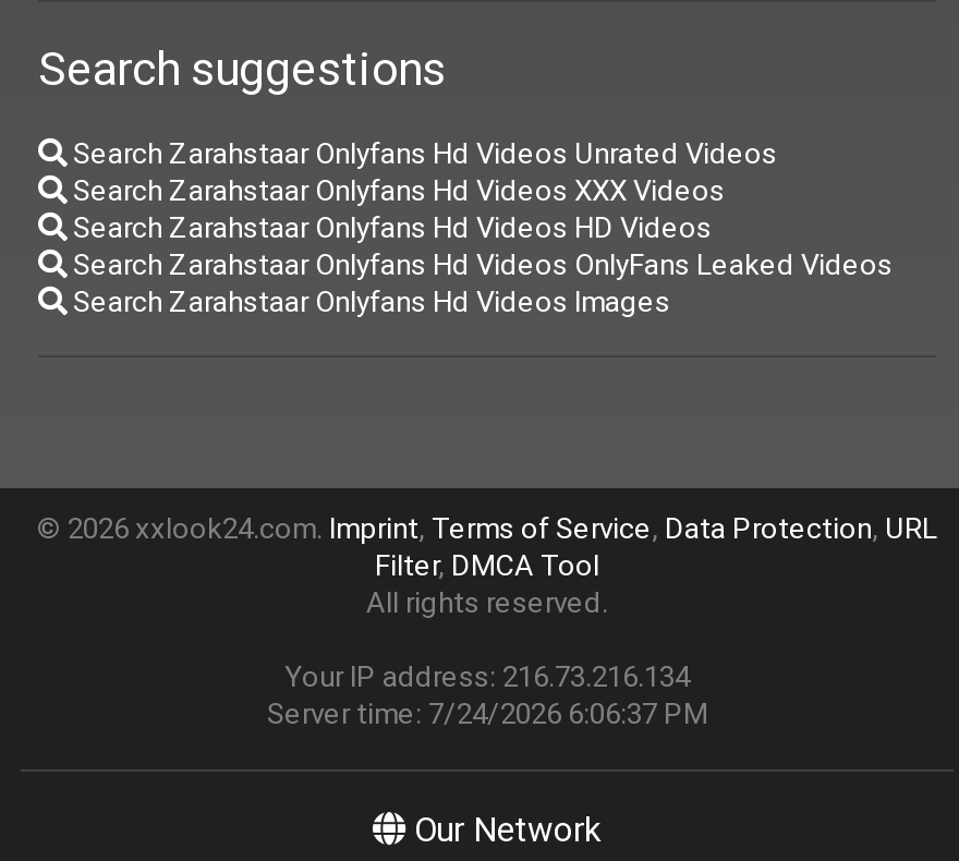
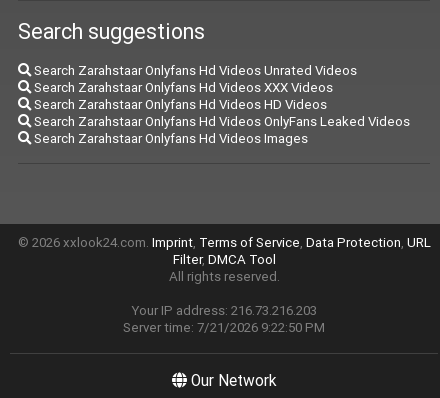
[284,659,690,696] Your IP address: 216.73.216.134 -> [131,302,317,319] Your IP address: 216.73.216.203
[267,696,707,733] Server time: 7/24/2026 6:06:37 PM -> [123,319,325,336] Server time: 7/21/2026 9:22:50 PM

